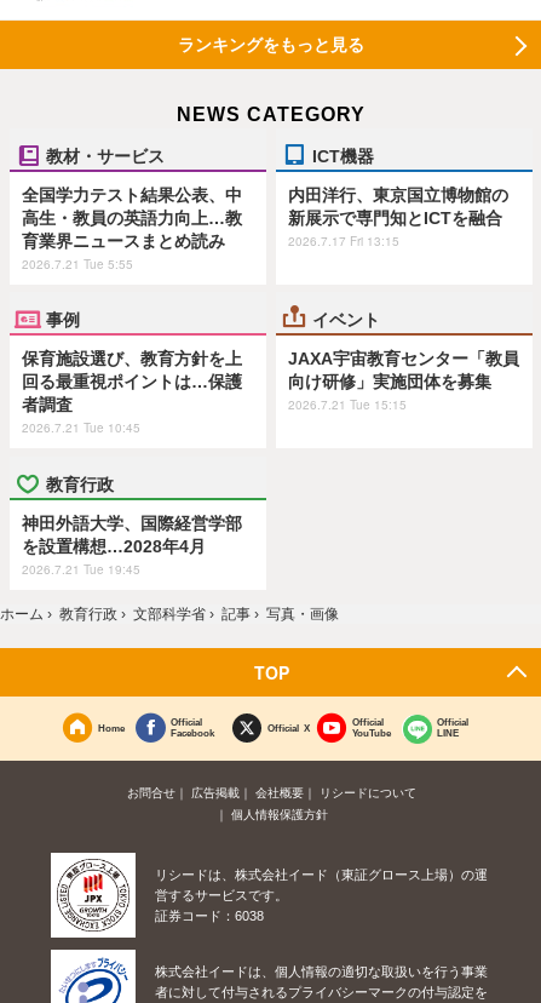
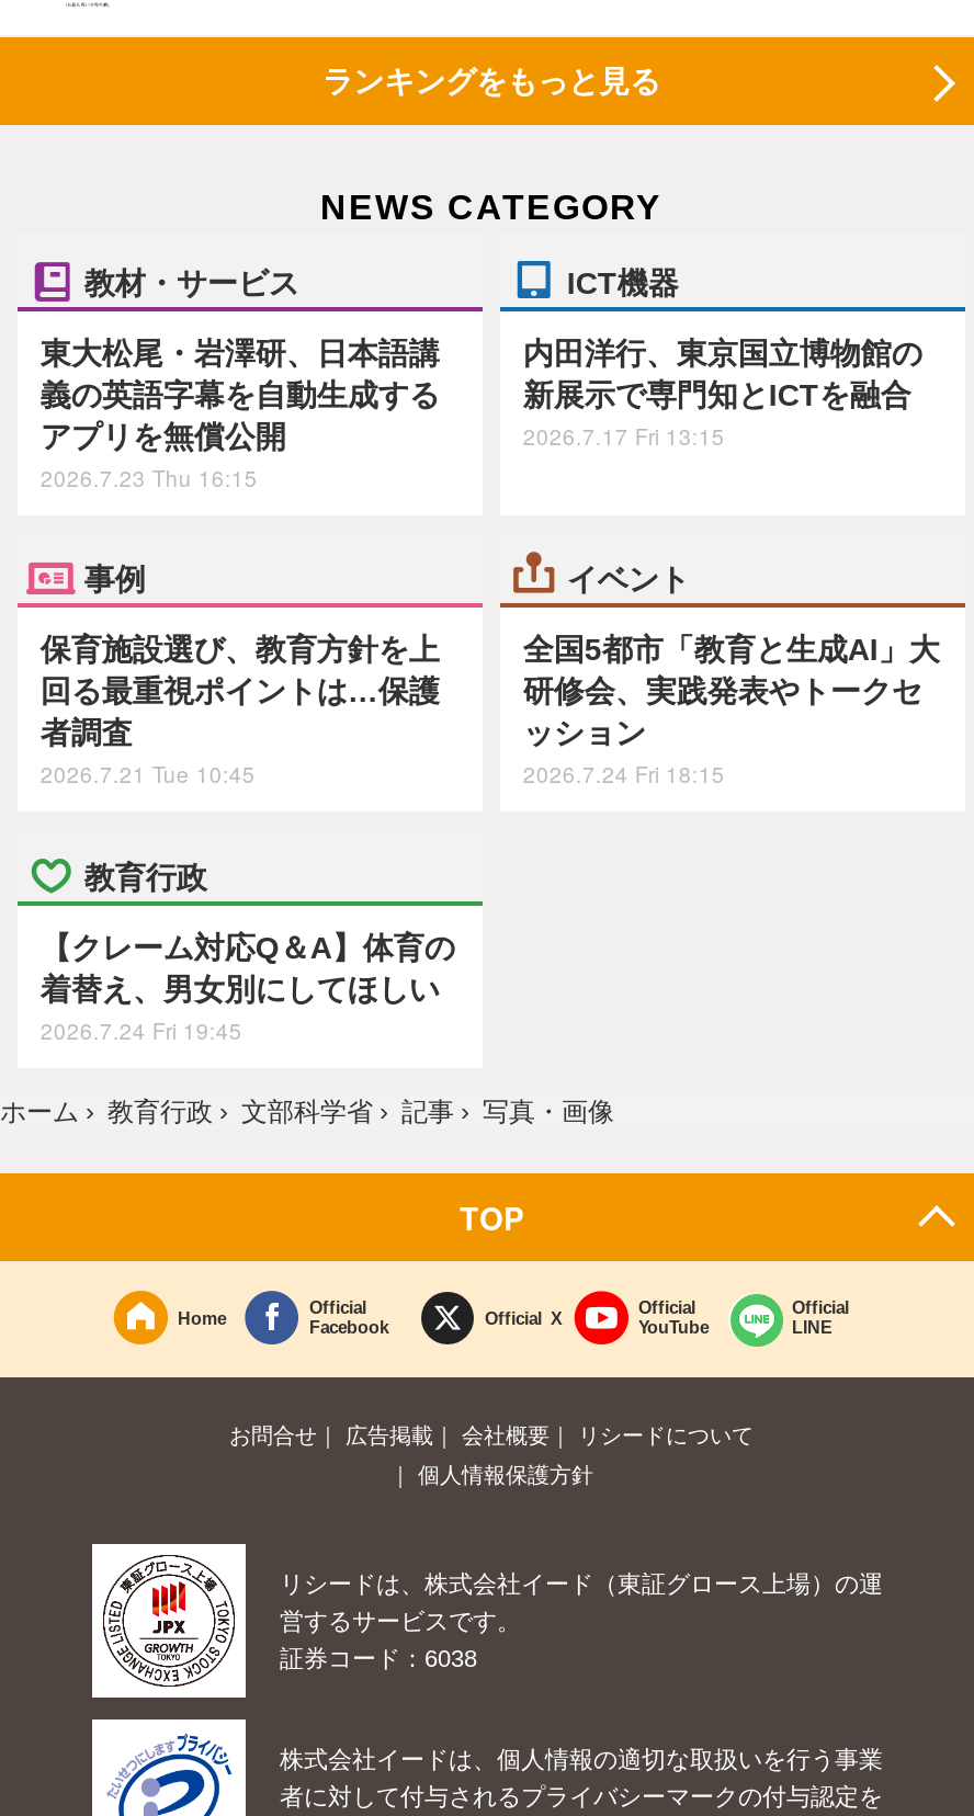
[22,185,243,272] 全国学力テスト結果公表、中 | 高生・教員の英語力向上…教 | 育業界ニュースまとめ読み | 2026.7.21 Tue 5:55 -> [40,335,440,493] 東大松尾・岩澤研、日本語講 | 義の英語字幕を自動生成する | アプリを無償公開 | 2026.7.23 Thu 16:15
[289,349,520,413] JAXA宇宙教育センター「教員 | 向け研修」実施団体を募集 | 2026.7.21 Tue 15:15 -> [523,632,940,790] 全国5都市「教育と生成AI」大 | 研修会、実践発表やトークセ | ッション | 2026.7.24 Fri 18:15
[22,513,243,578] 神田外語大学、国際経営学部 | を設置構想…2028年4月 | 2026.7.21 Tue 19:45 -> [40,929,455,1046] 【クレーム対応Q＆A】体育の | 着替え、男女別にしてほしい | 2026.7.24 Fri 19:45

